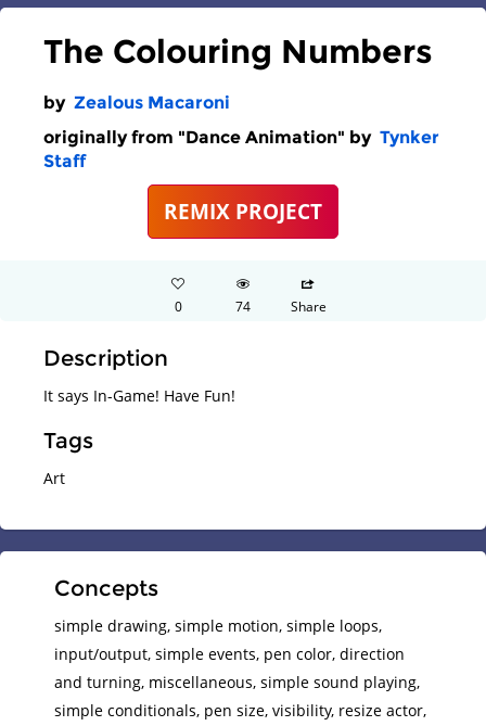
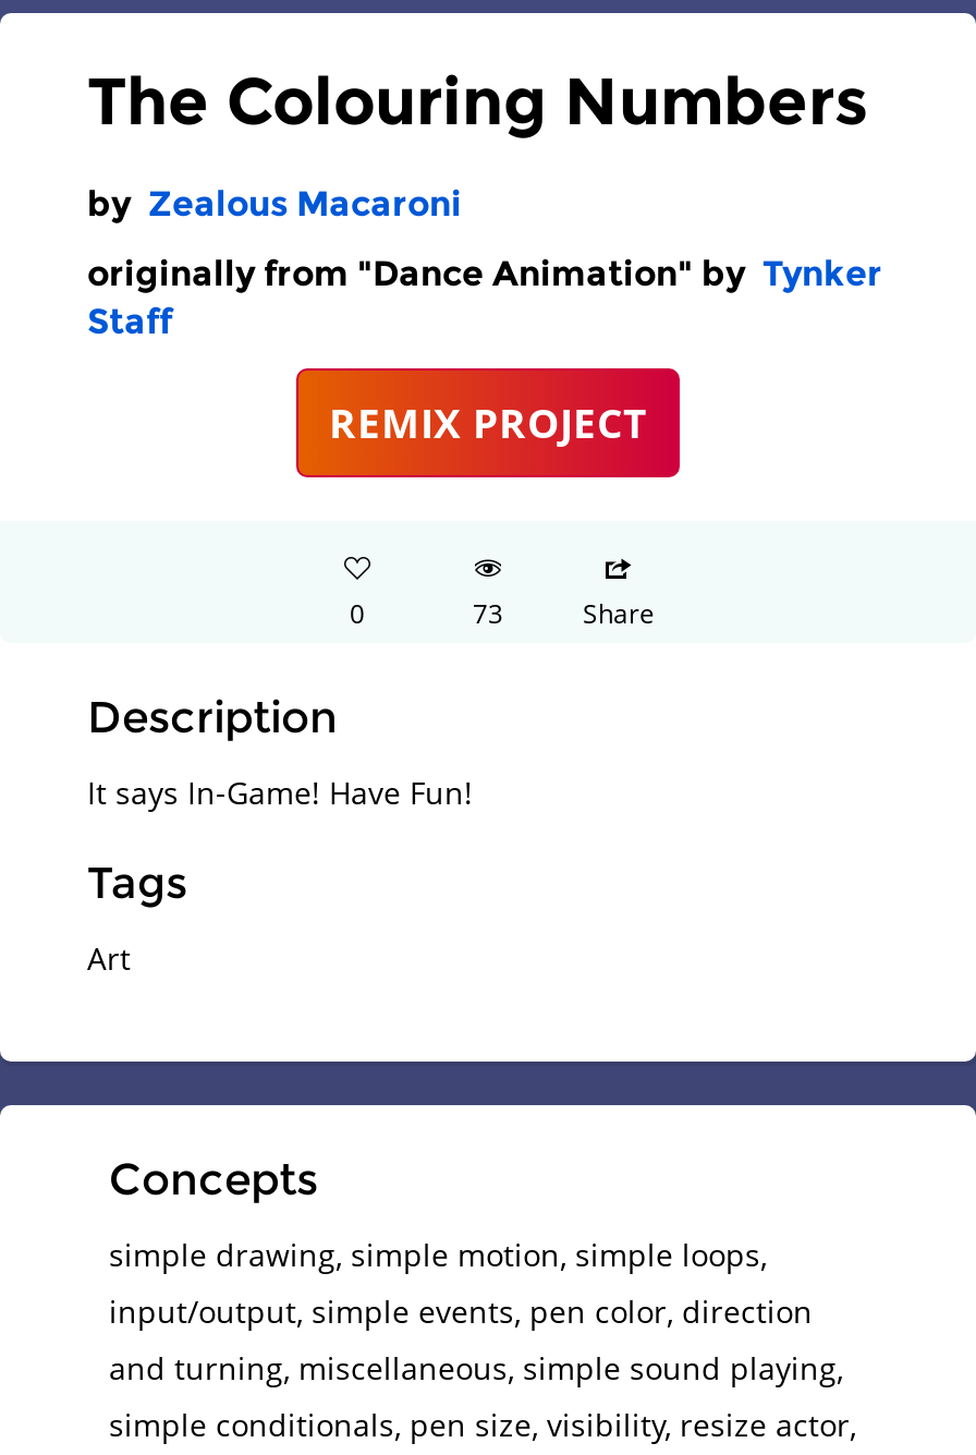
[235,297,251,316] 74 -> [473,595,503,632] 73

